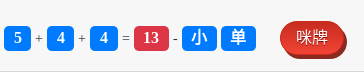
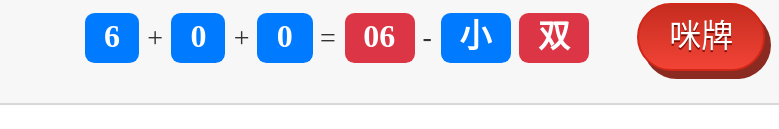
[13,29,21,46] 5 -> [104,19,120,53] 6
[57,29,65,46] 4 -> [190,19,206,53] 0
[100,29,108,46] 4 -> [277,19,293,53] 0
[143,29,159,46] 13 -> [363,19,395,53] 06
[230,29,246,46] 单 -> [538,19,570,53] 双

